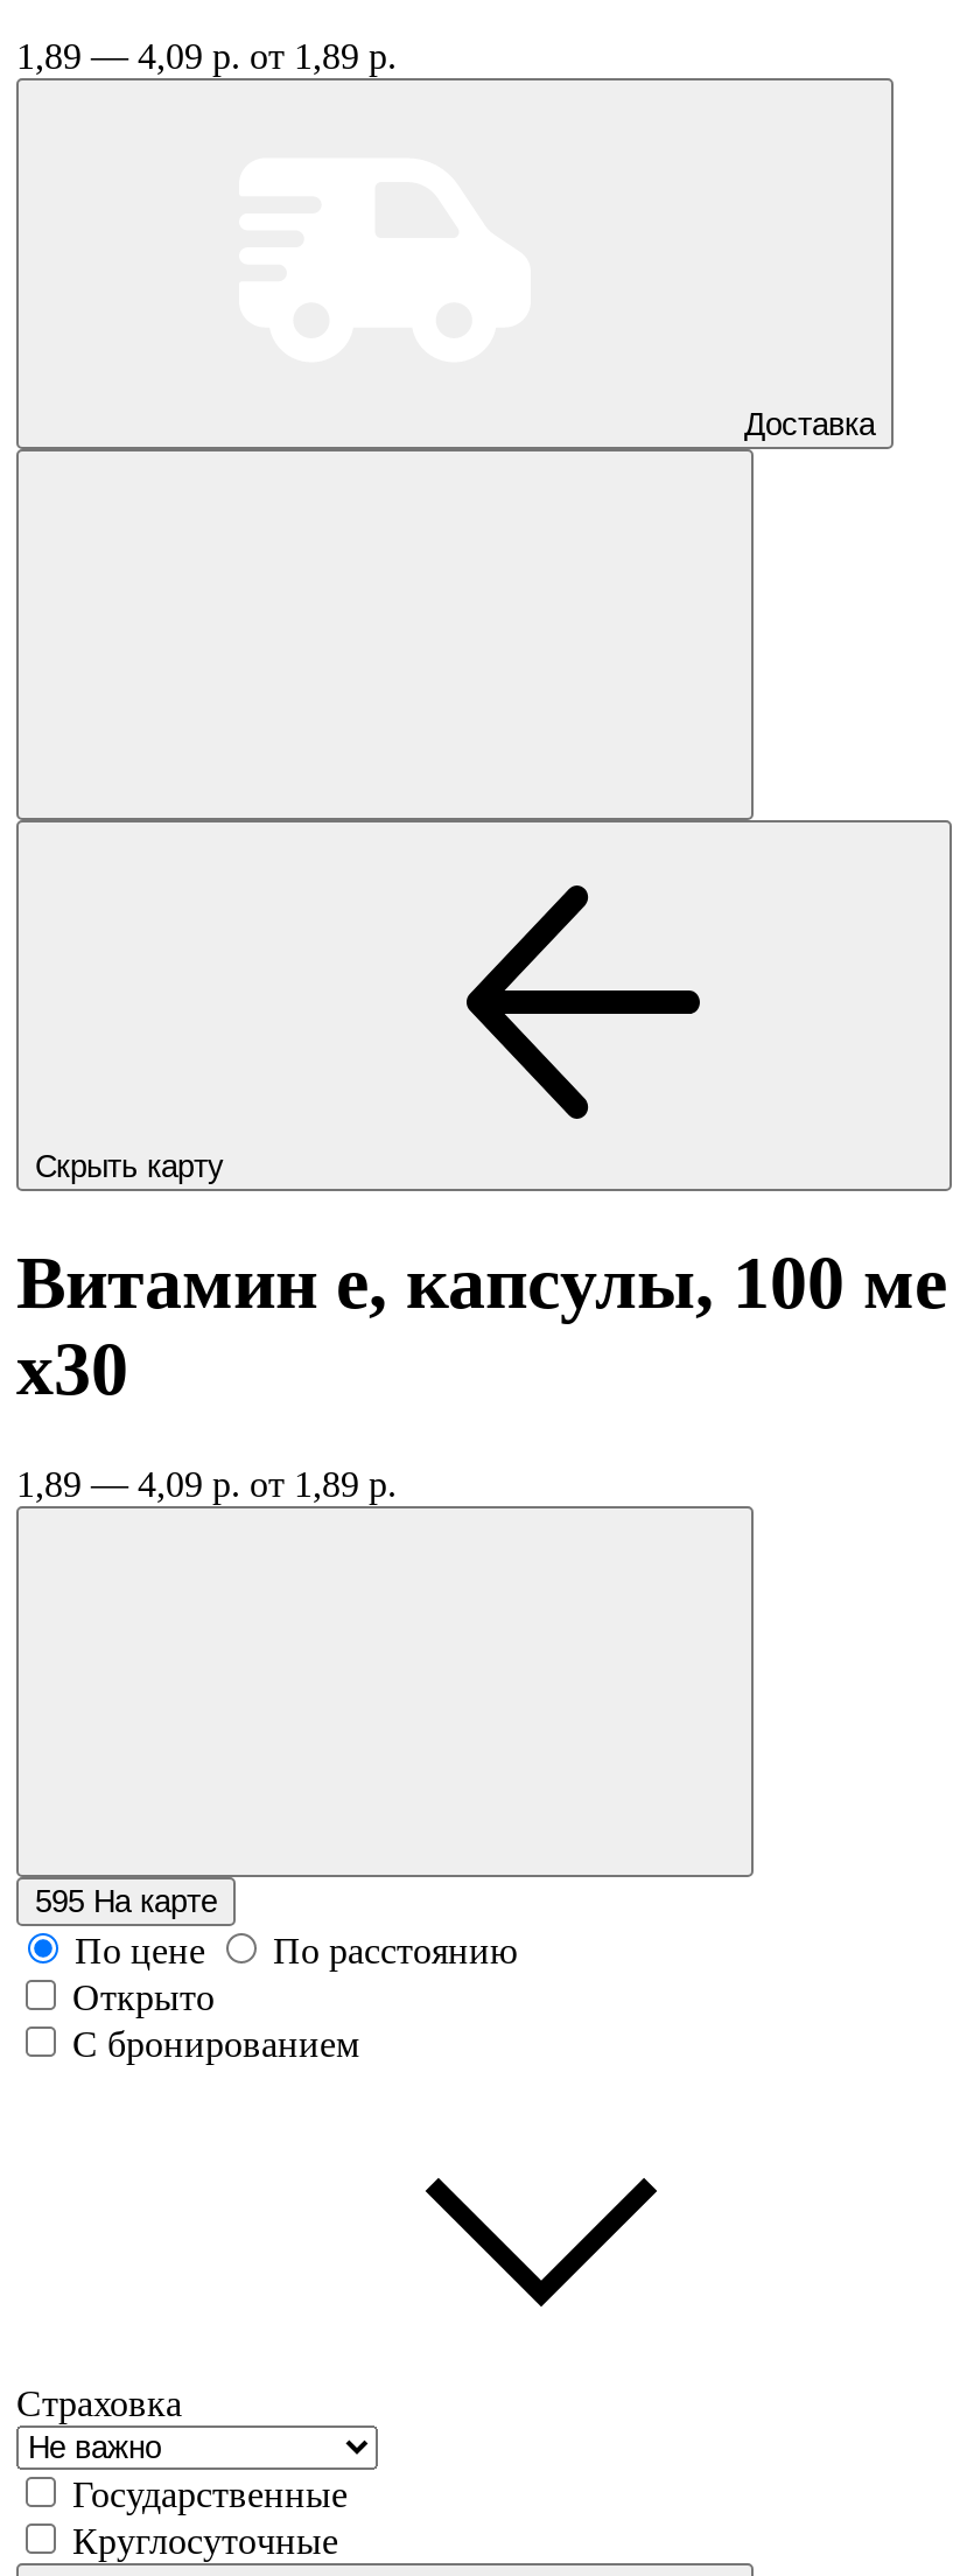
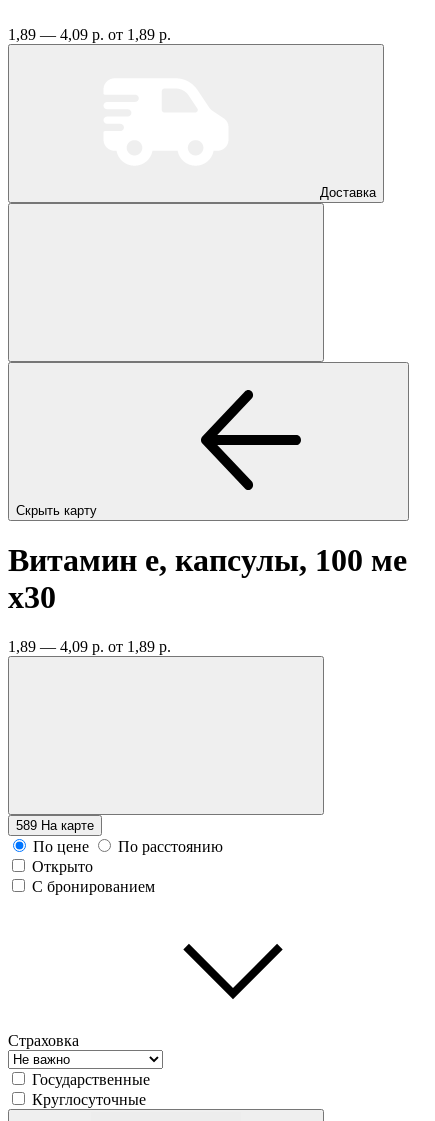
[35,1884,217,1919] 595 На карте -> [16,818,94,833] 589 На карте

